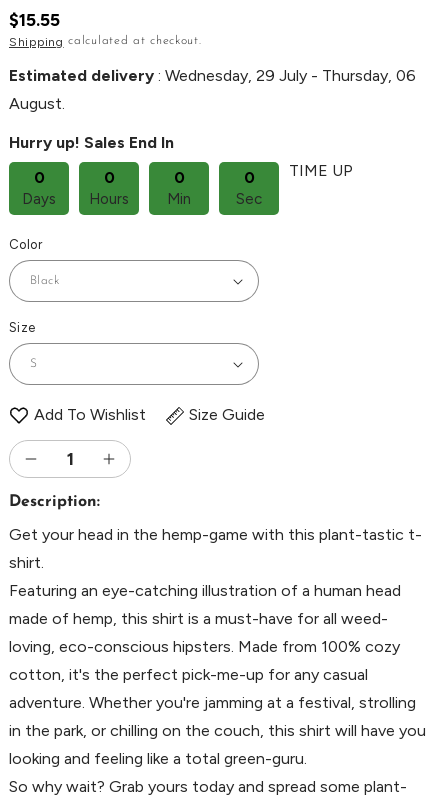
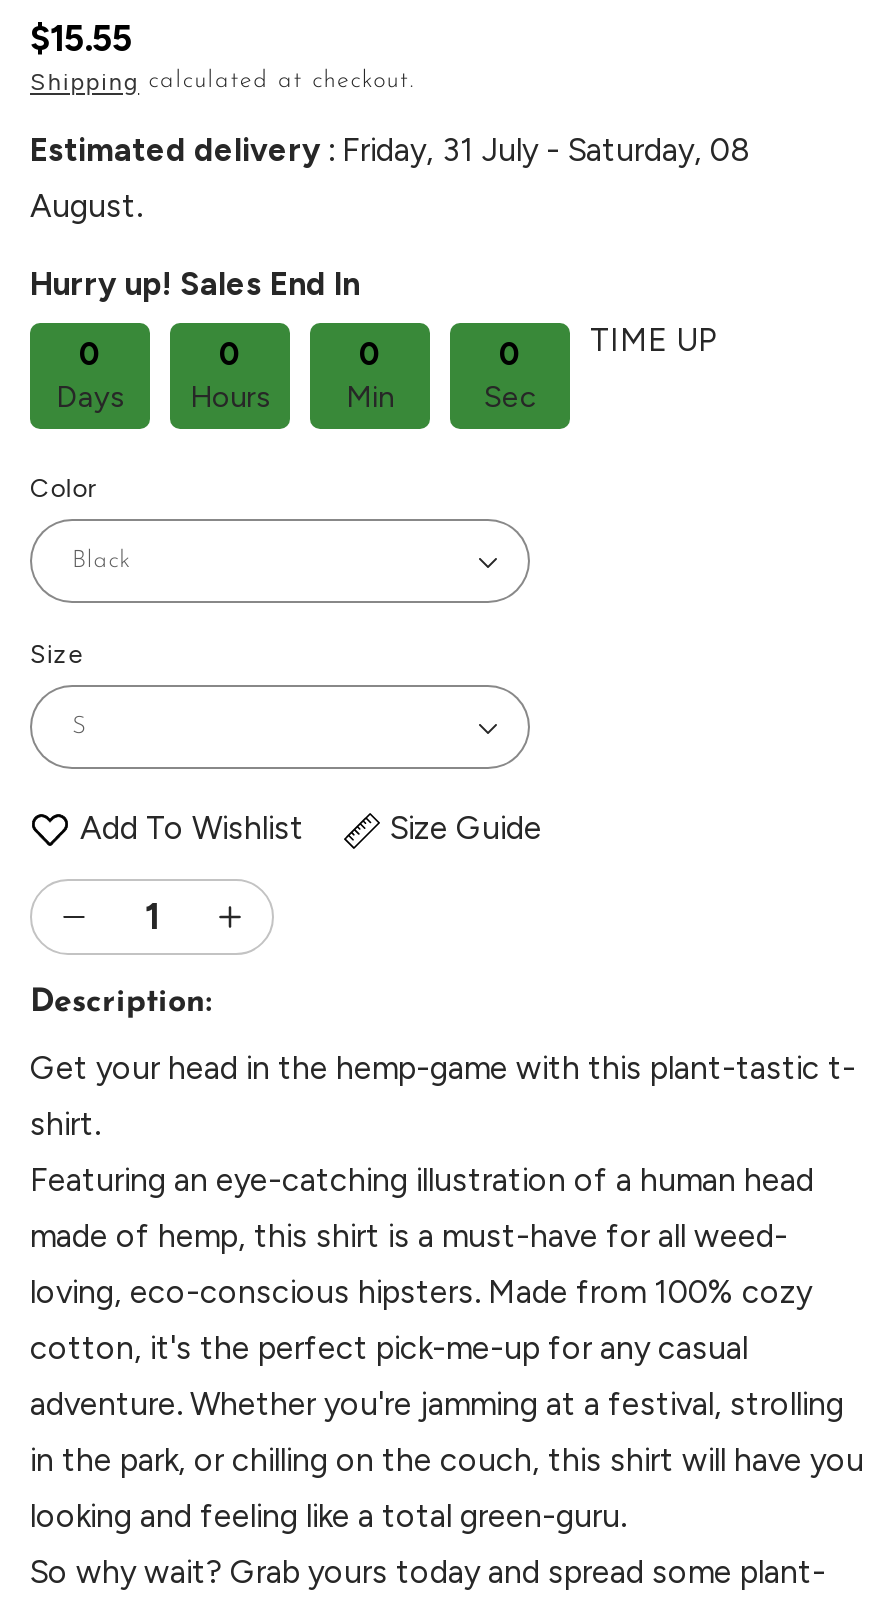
[9,66,416,85] Estimated delivery: Wednesday, 29 July - Thursday, 06 -> [30,131,750,169] Estimated delivery: Friday, 31 July - Saturday, 08

